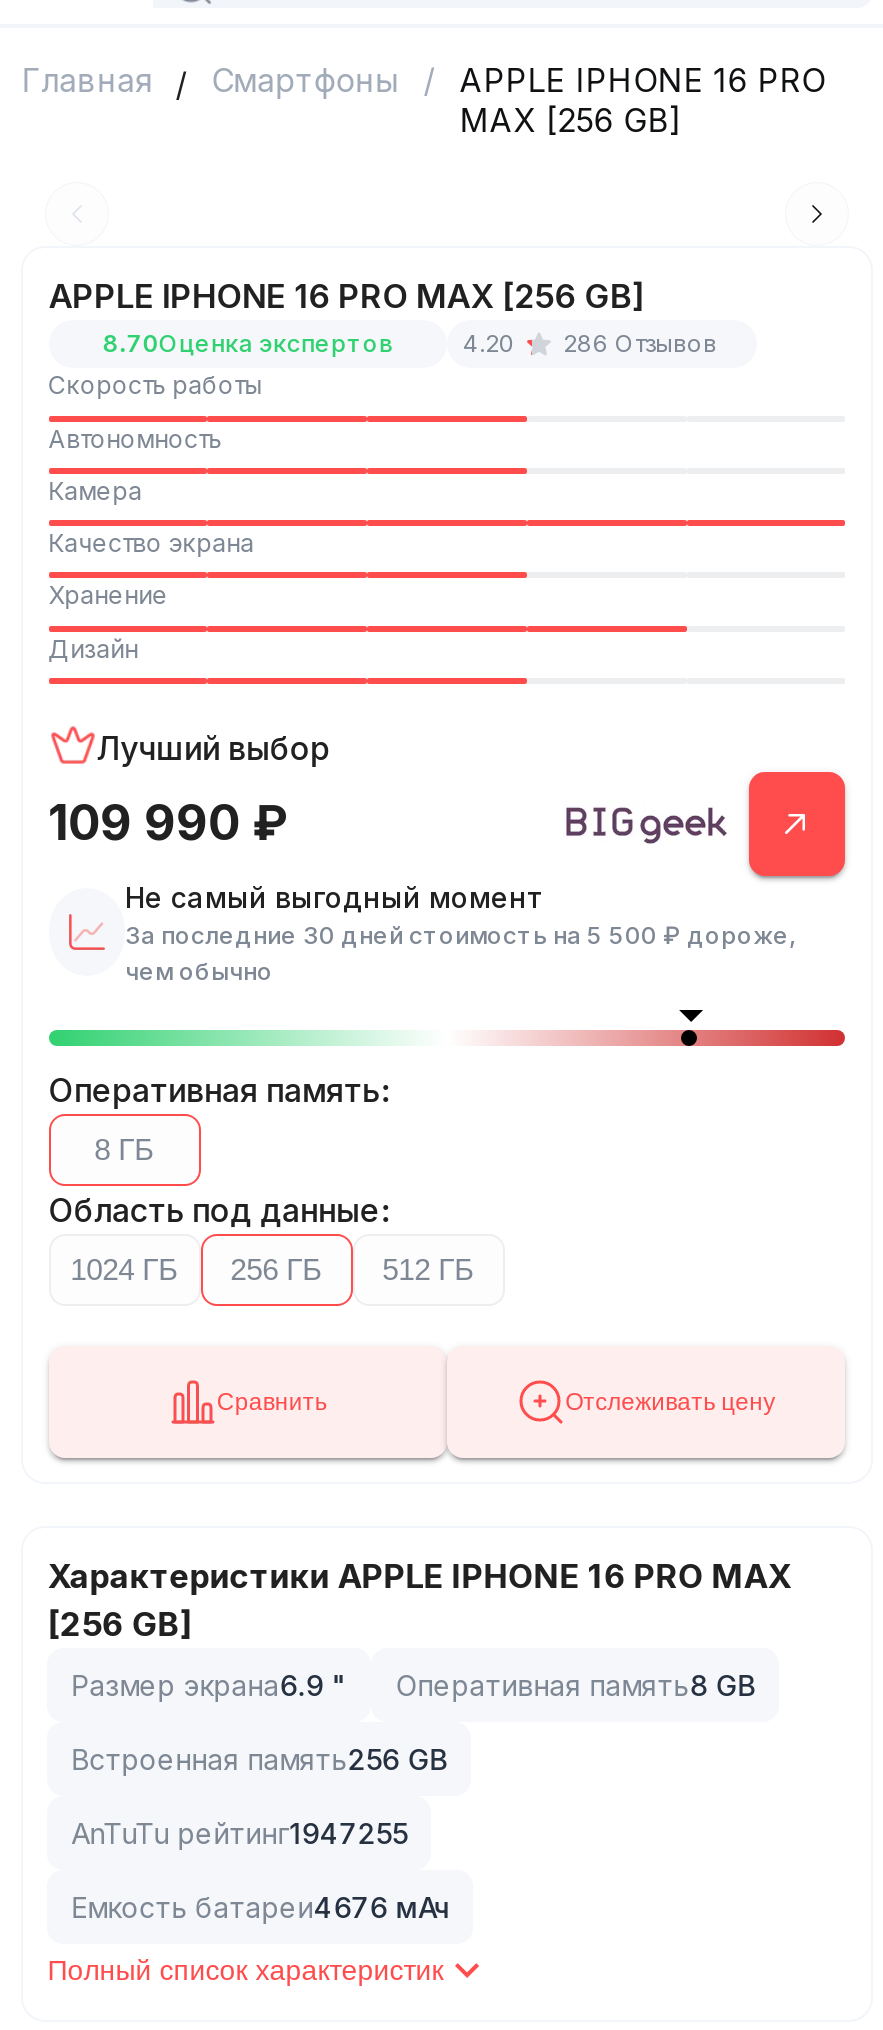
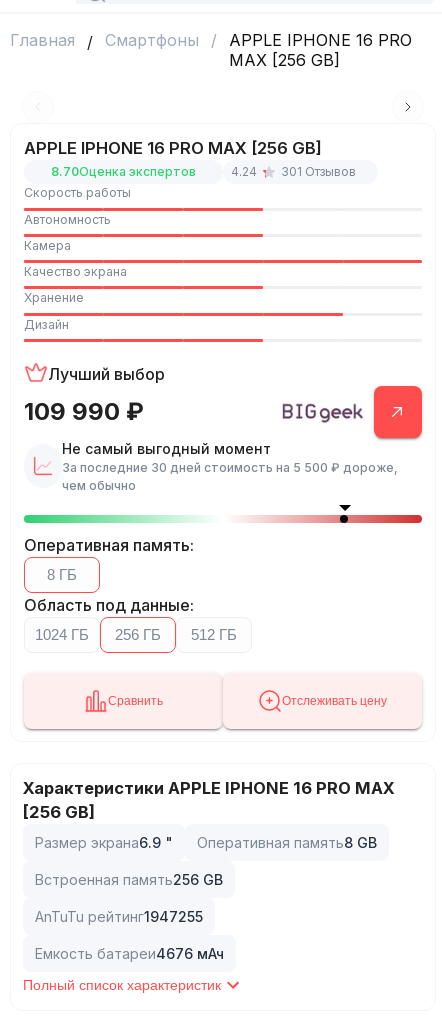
[463,329,515,359] 4.20 -> [231,164,257,179] 4.24
[563,329,717,359] 286 Отзывов -> [281,164,356,179] 301 Отзывов

